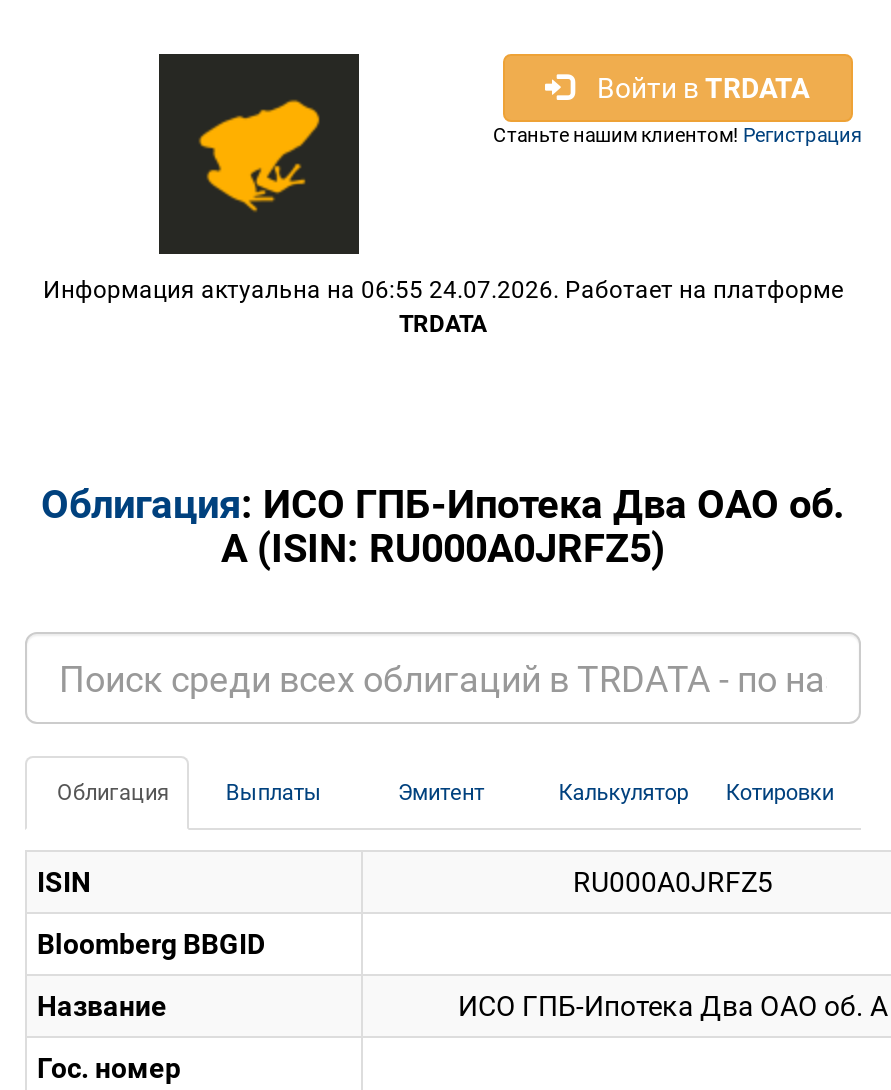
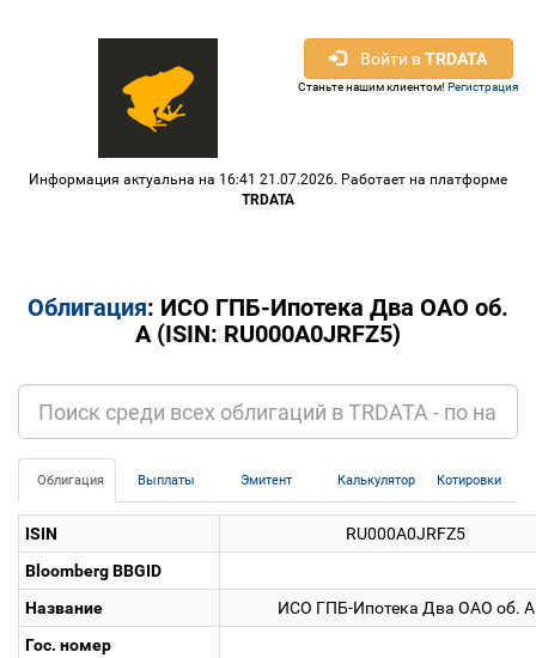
[43,276,843,304] Информация актуальна на 06:55 24.07.2026. Работает на платформе -> [29,171,507,188] Информация актуальна на 16:41 21.07.2026. Работает на платформе

